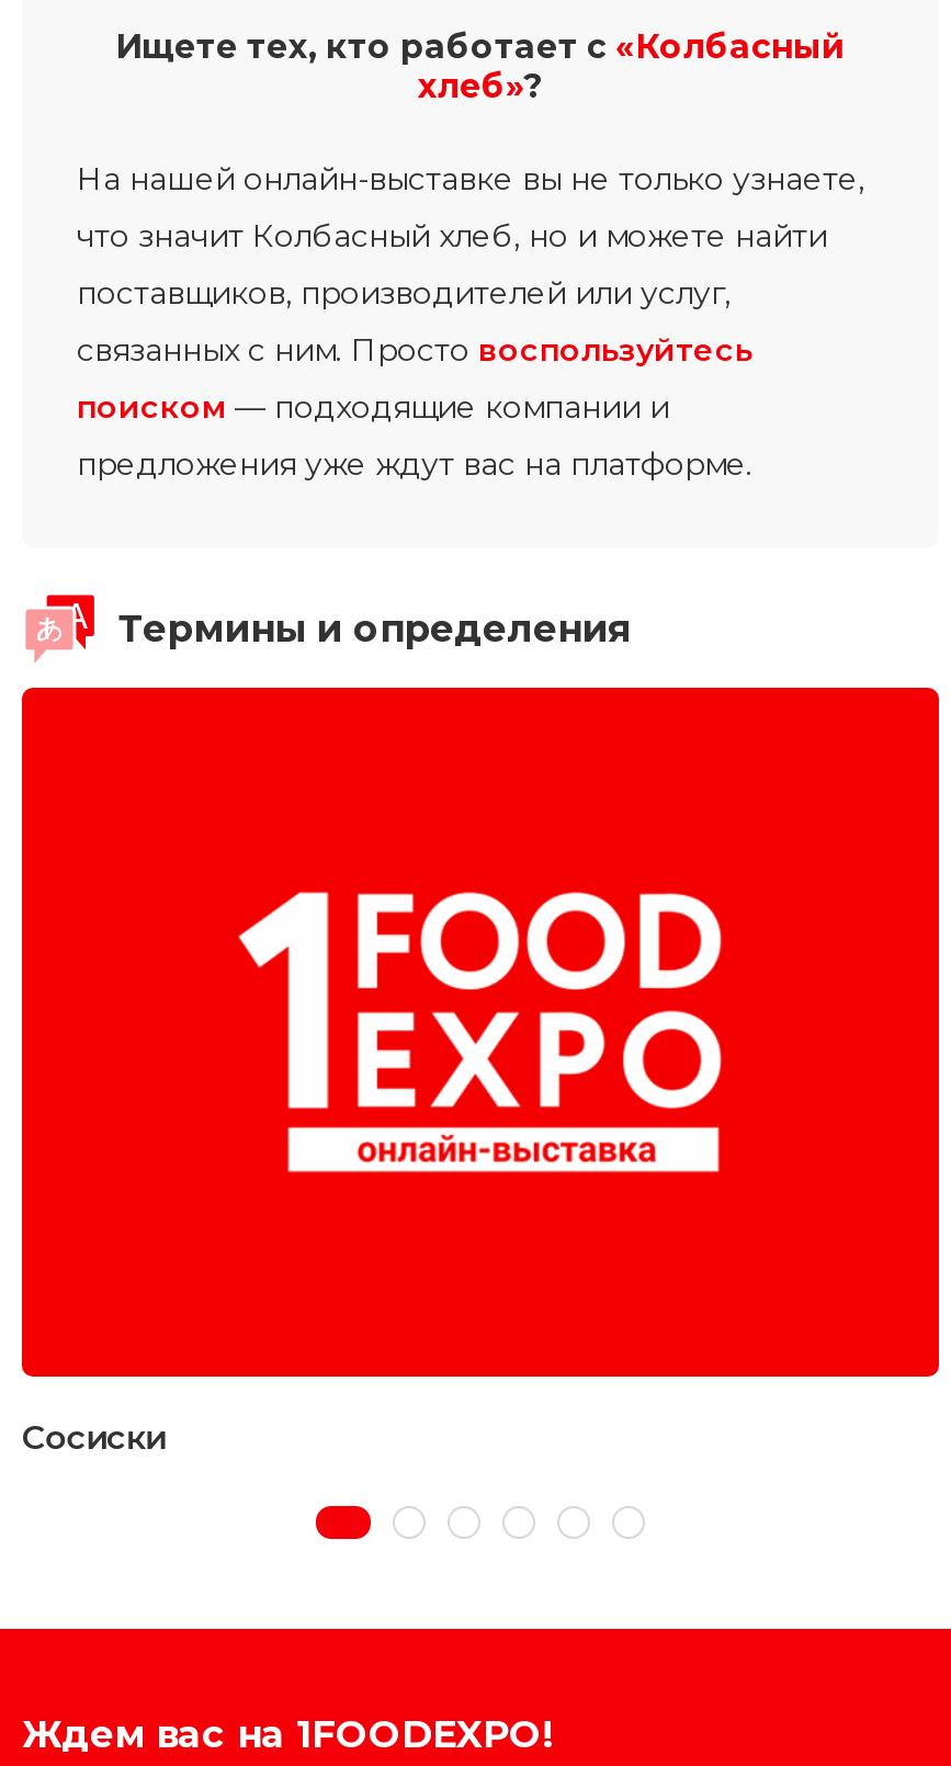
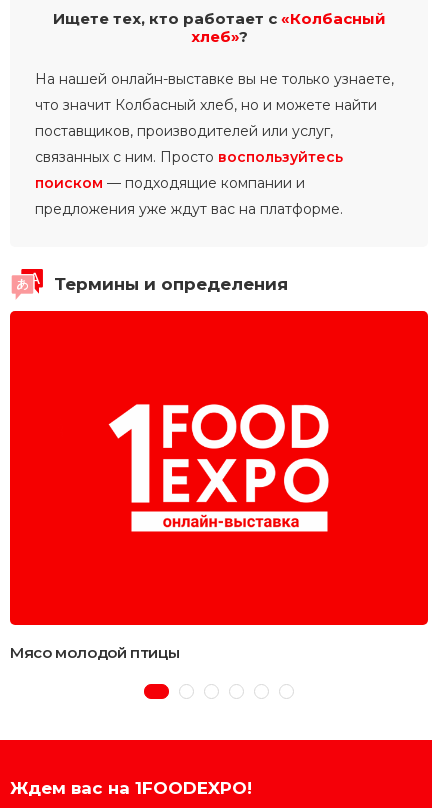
[22,1415,165,1457] Сосиски -> [10,643,179,662] Мясо молодой птицы

